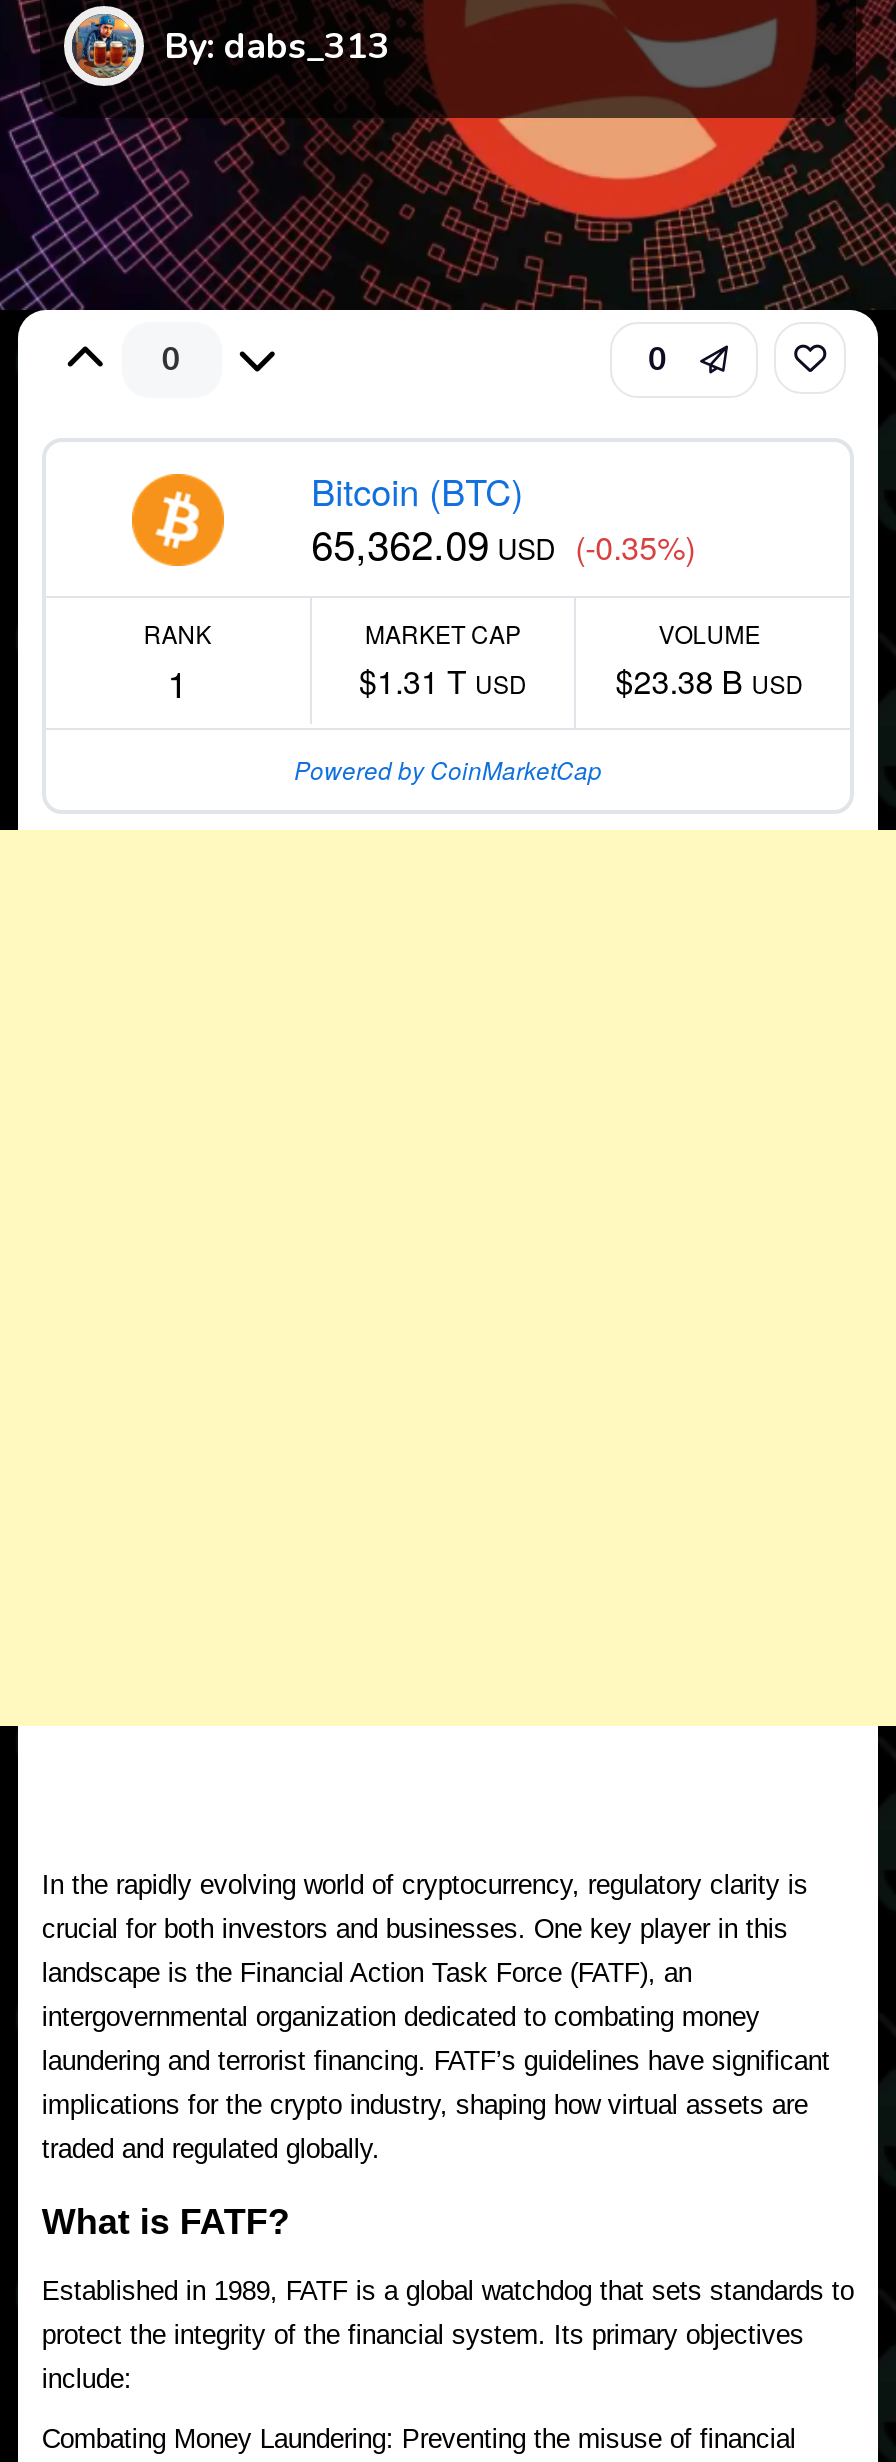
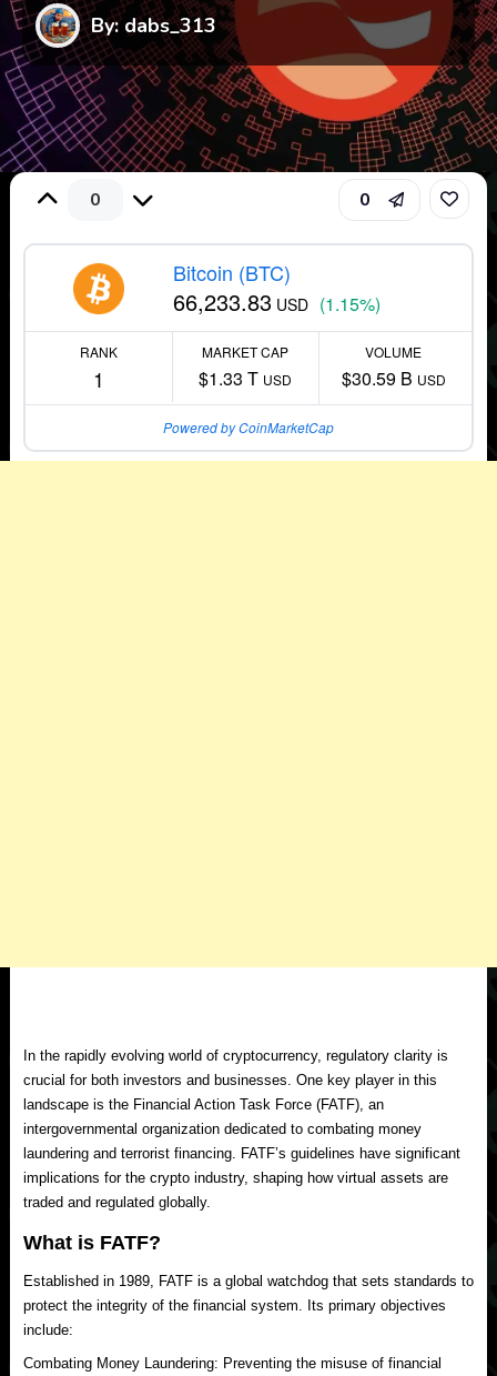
[311,514,695,572] 65,362.09 USD (-0.35%) -> [173,285,380,318] 66,233.83 USD (1.15%)
[359,658,527,704] $1.31 T USD -> [199,365,292,391] $1.33 T USD
[615,658,803,704] $23.38 B USD -> [341,365,446,391] $30.59 B USD

